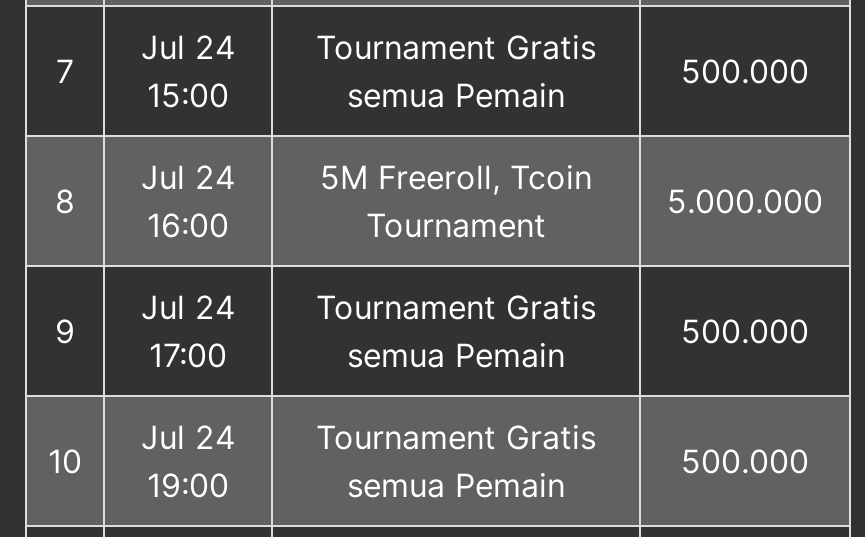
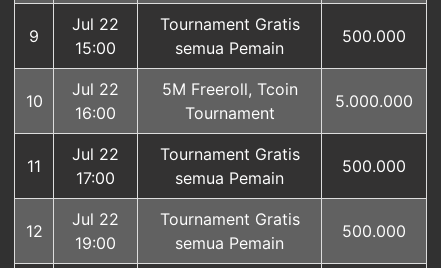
[141,27,235,67] Jul 24 -> [72,14,119,34] Jul 22
[56,51,74,91] 7 -> [29,26,39,46] 9
[141,157,235,197] Jul 24 -> [72,79,119,99] Jul 22
[55,181,75,221] 8 -> [25,91,42,111] 10
[141,287,235,327] Jul 24 -> [72,144,119,164] Jul 22
[55,311,75,351] 9 -> [27,156,41,176] 11
[141,417,235,457] Jul 24 -> [72,209,119,229] Jul 22
[48,441,82,481] 10 -> [25,221,42,241] 12

